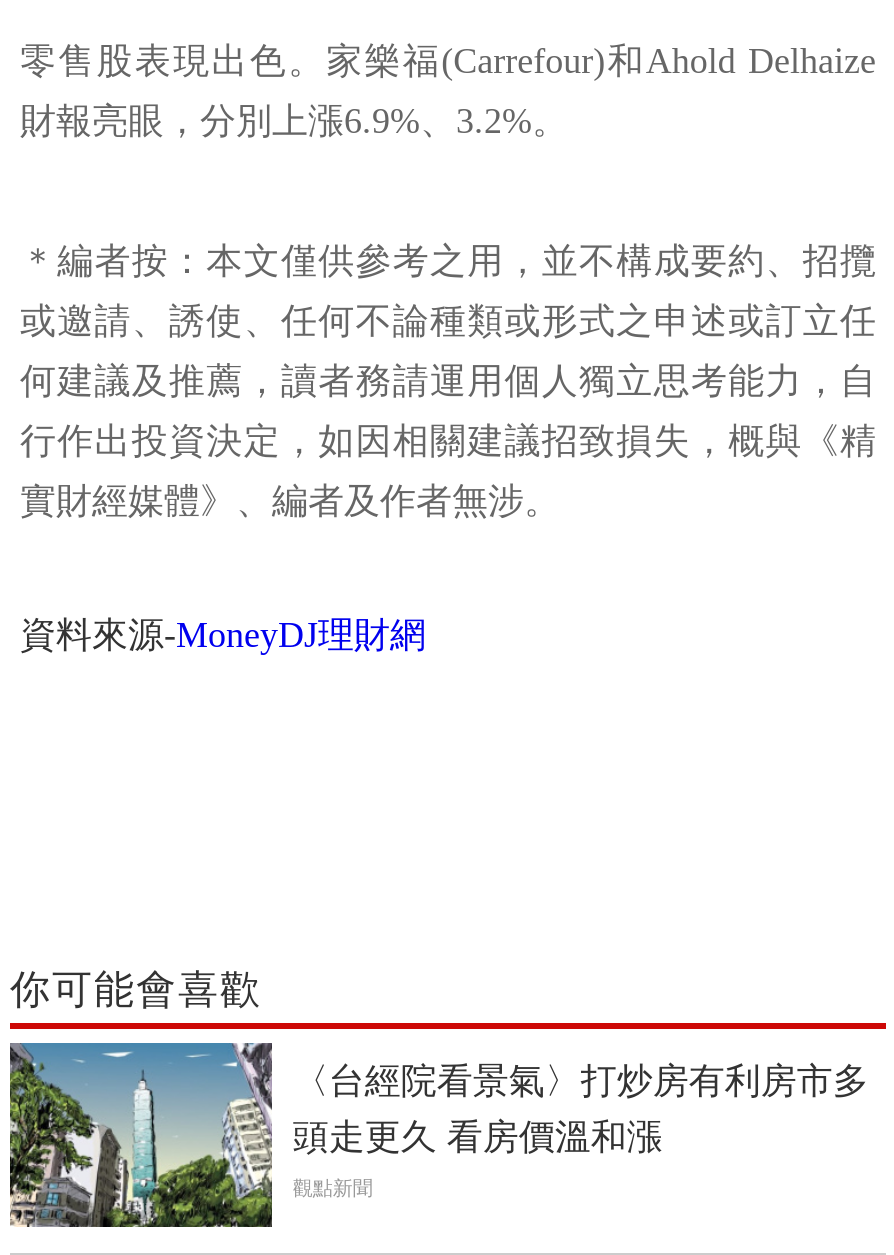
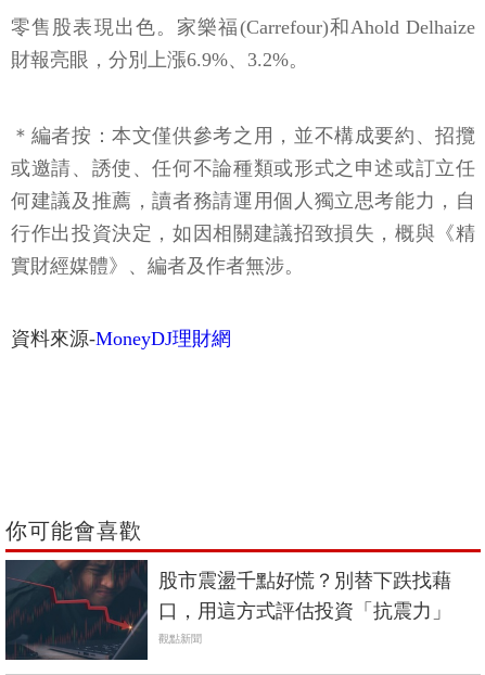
[8,1041,869,1229] [image] | 〈台經院看景氣〉打炒房有利房市多 | 頭走更久 看房價溫和漲 -> [4,559,452,661] [image] | 股市震盪千點好慌？別替下跌找藉 | 口，用這方式評估投資「抗震力」

